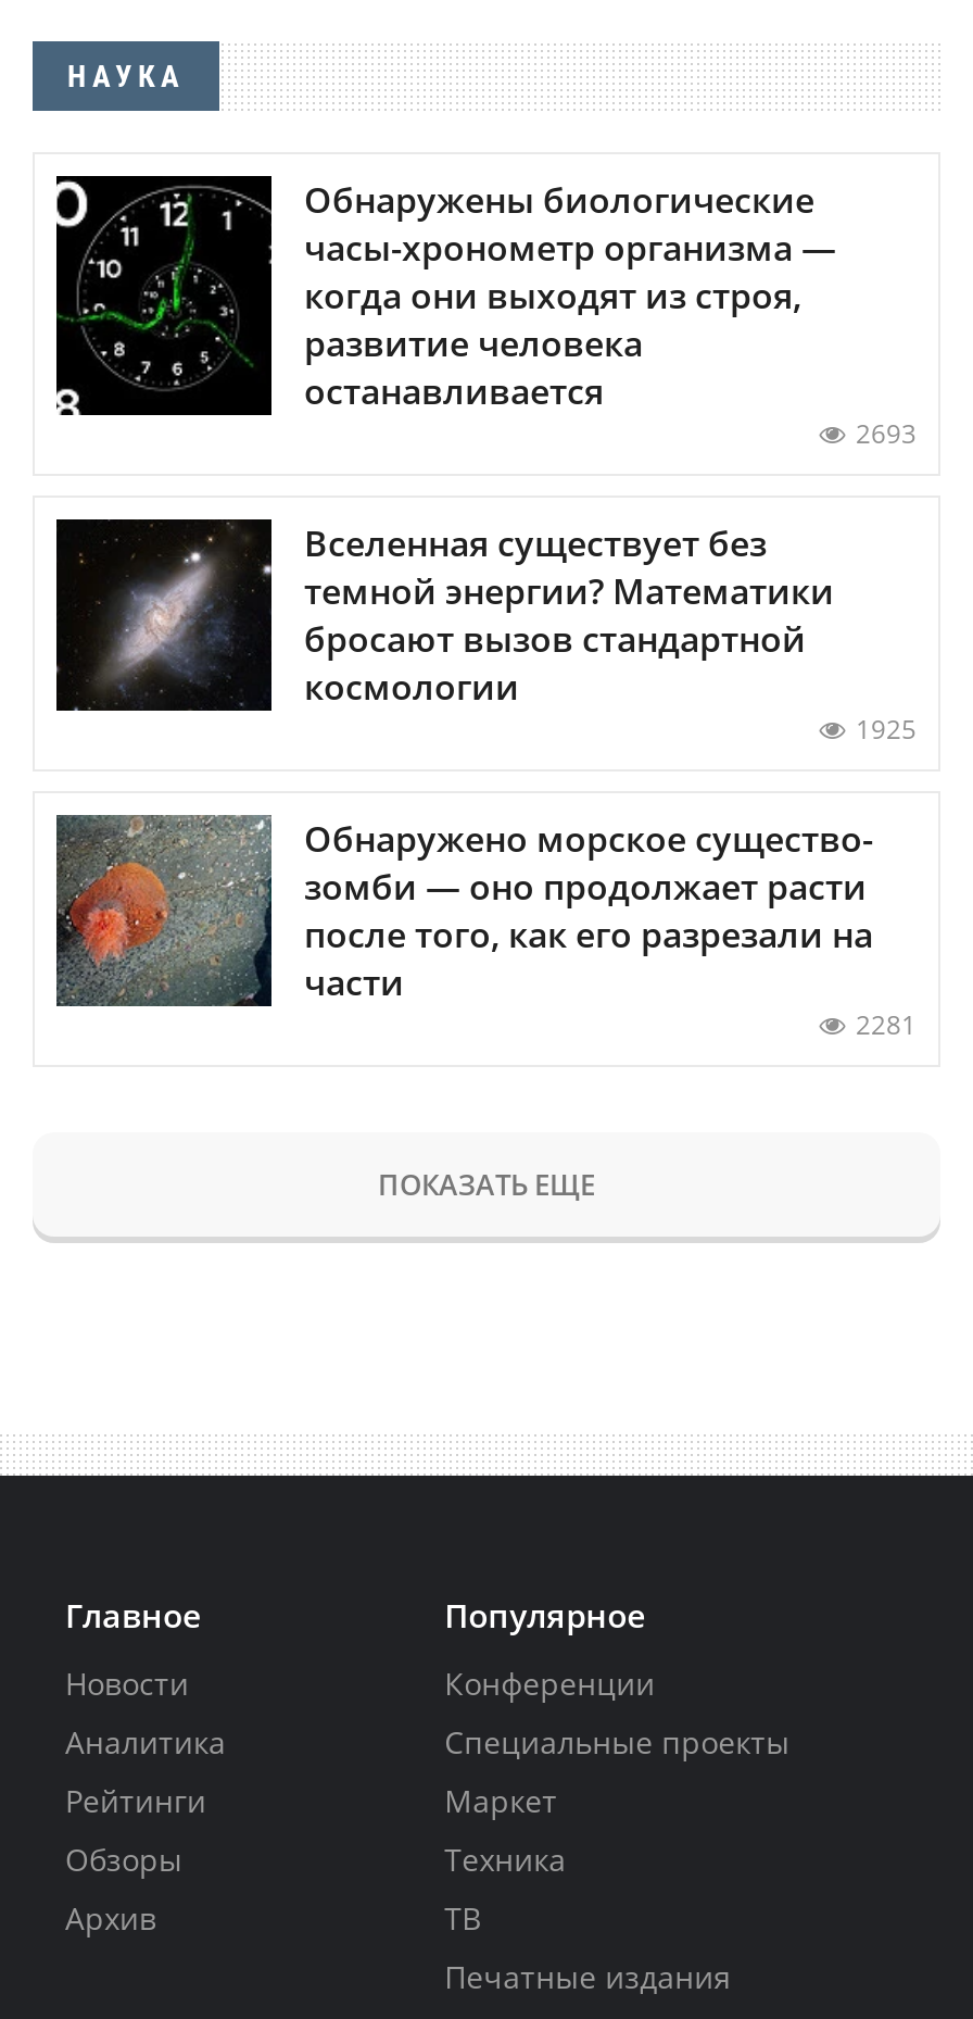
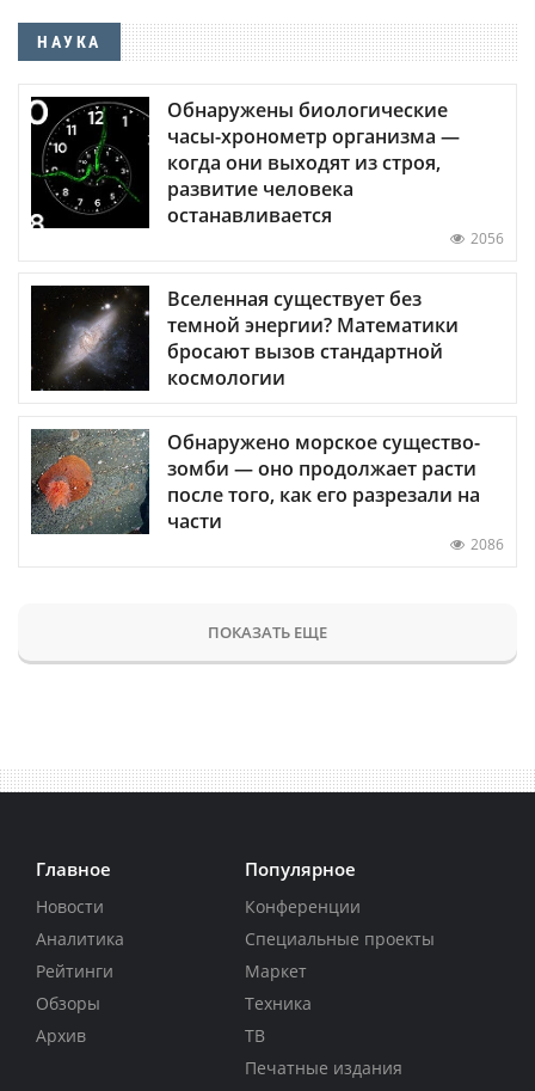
[856,416,917,452] 2693 -> [471,228,504,249] 2056
[856,712,917,748] 1925 -> none
[856,1008,917,1044] 2281 -> [471,534,504,554] 2086

